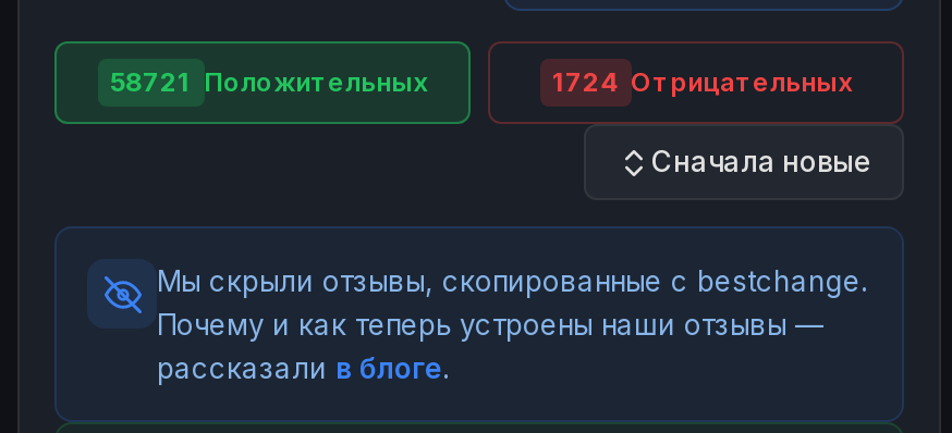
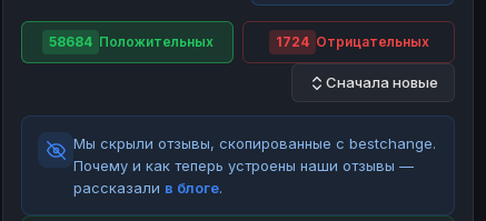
[110,65,428,98] 58721 Положительных -> [48,33,213,50] 58684 Положительных

